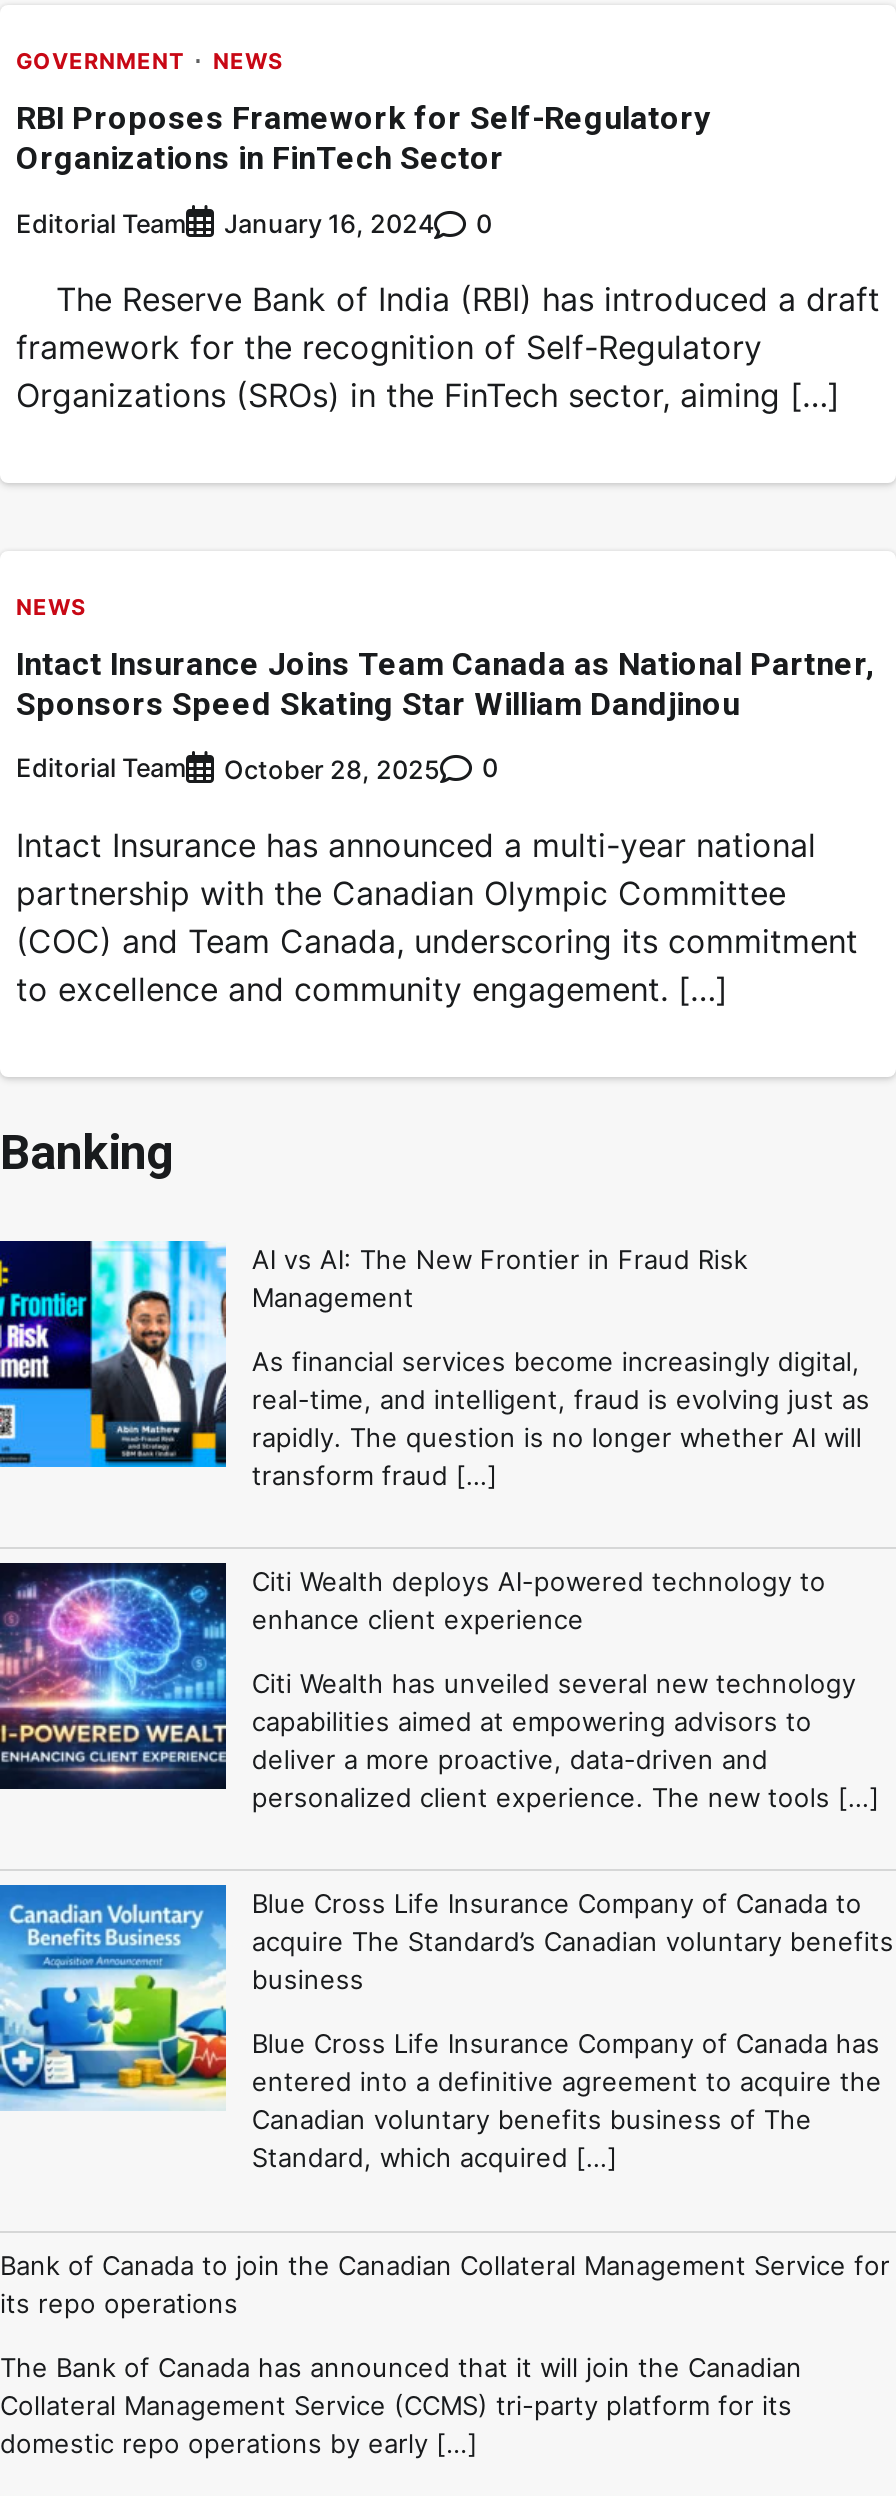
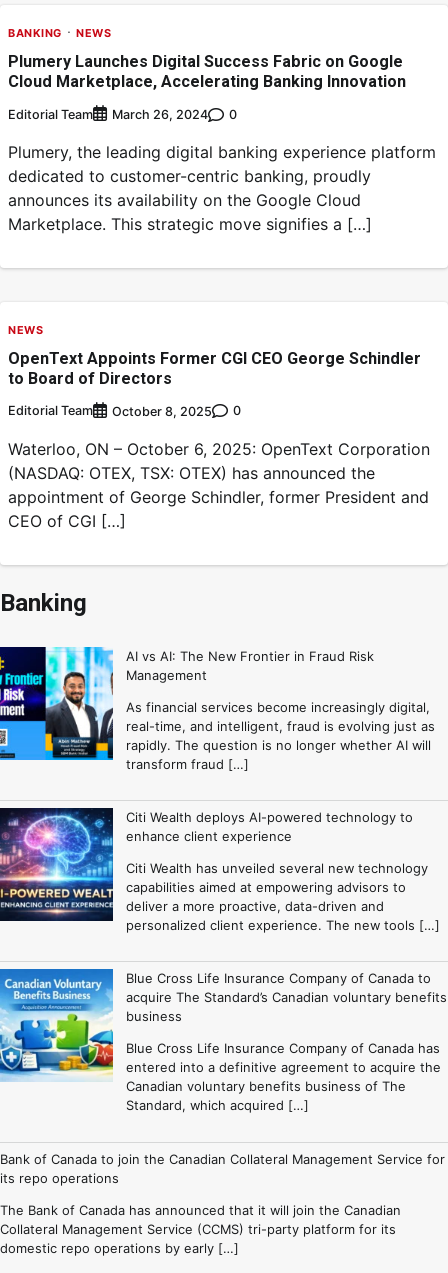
[16,48,184,76] GOVERNMENT -> [8,26,61,40] BANKING
[16,99,710,177] RBI Proposes Framework for Self-Regulatory | Organizations in FinTech Sector -> [8,52,406,91] Plumery Launches Digital Success Fabric on Google | Cloud Marketplace, Accelerating Banking Innovation
[16,208,492,239] Editorial Team January 16, 2024 0 -> [8,107,237,122] Editorial Team March 26, 2024 0
[16,279,880,415] The Reserve Bank of India (RBI) has introduced a draft | framework for the recognition of Self-Regulatory | Organizations (SROs) in the FinTech sector, aiming […] -> [8,142,436,234] Plumery, the leading digital banking experience platform | dedicated to customer-centric banking, proudly | announces its availability on the Google Cloud | Marketplace. This strategic move signifies a […]
[16,644,874,722] Intact Insurance Joins Team Canada as National Partner, | Sponsors Speed Skating Star William Dandjinou -> [8,348,421,387] OpenText Appoints Former CGI CEO George Schindler | to Board of Directors
[16,754,498,785] Editorial Team October 28, 2025 0 -> [8,403,241,419] Editorial Team October 8, 2025 0
[16,825,858,1009] Intact Insurance has announced a multi-year national | partnership with the Canadian Olympic Committee | (COC) and Team Canada, underscoring its commitment | to excellence and community engagement. […] -> [8,439,430,531] Waterloo, ON – October 6, 2025: OpenText Corporation | (NASDAQ: OTEX, TSX: OTEX) has announced the | appointment of George Schindler, former President and | CEO of CGI […]

